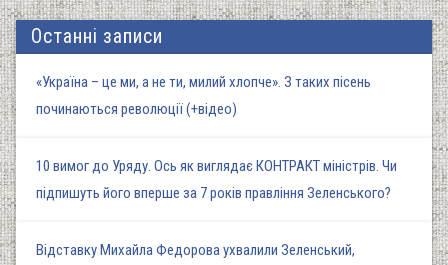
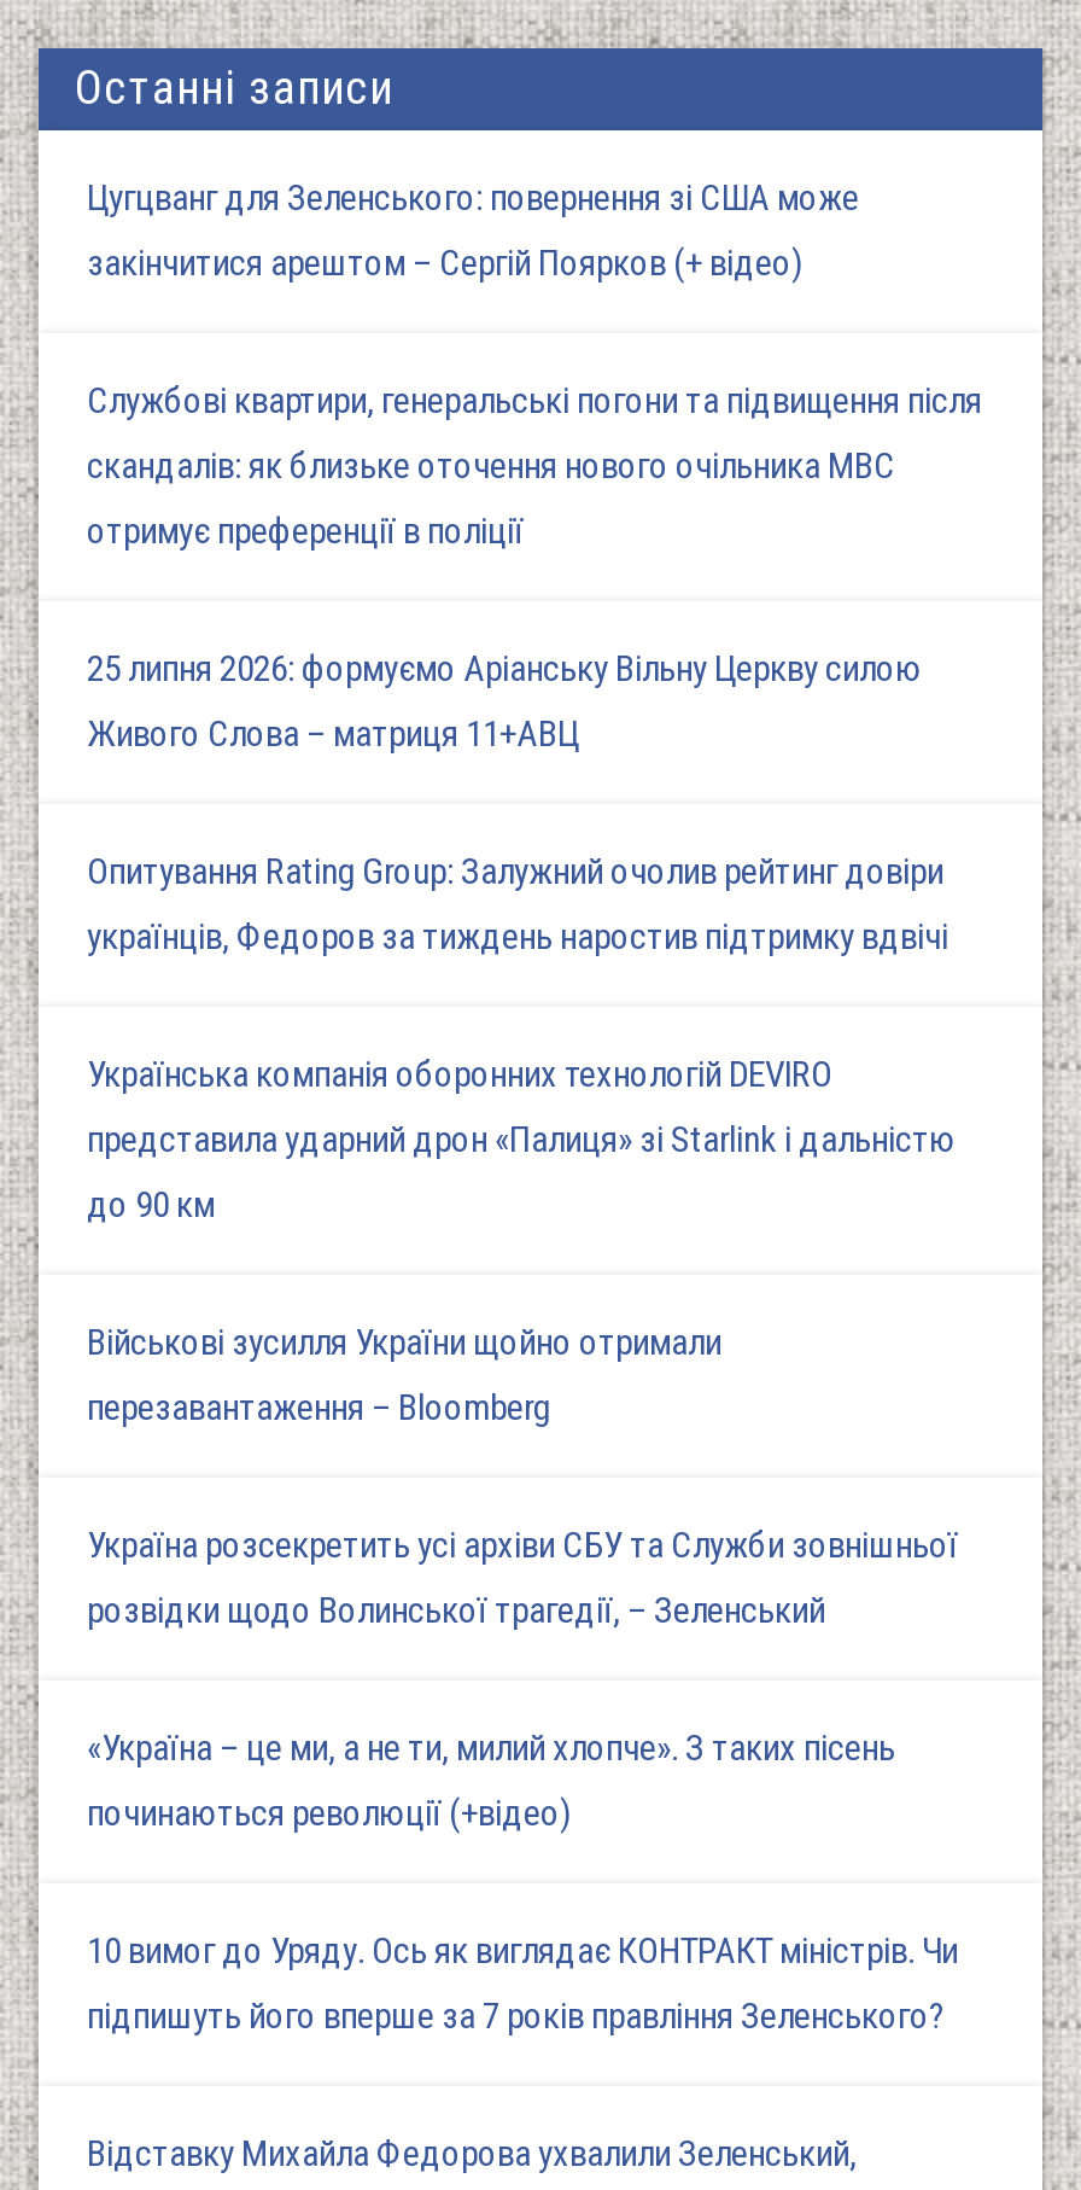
none -> [87,176,982,1632] Цугцванг для Зеленського: повернення зі США може | закінчитися арештом – Сергій Поярков (+ відео) | Службові квартири, генеральські погони та підвищення після | скандалів: як близьке оточення нового очільника МВС | отримує преференції в поліції | 25 липня 2026: формуємо Аріанську Вільну Церкву силою | Живого Слова – матриця 11+АВЦ | Опитування Rating Group: Залужний очолив рейтинг довіри | українців, Федоров за тиждень наростив підтримку вдвічі | Українська компанія оборонних технологій DEVIRO | представила ударний дрон «Палиця» зі Starlink і дальністю | до 90 км | Військові зусилля України щойно отримали | перезавантаження – Bloomberg | Україна розсекретить усі архіви СБУ та Служби зовнішньої | розвідки щодо Волинської трагедії, – Зеленський

